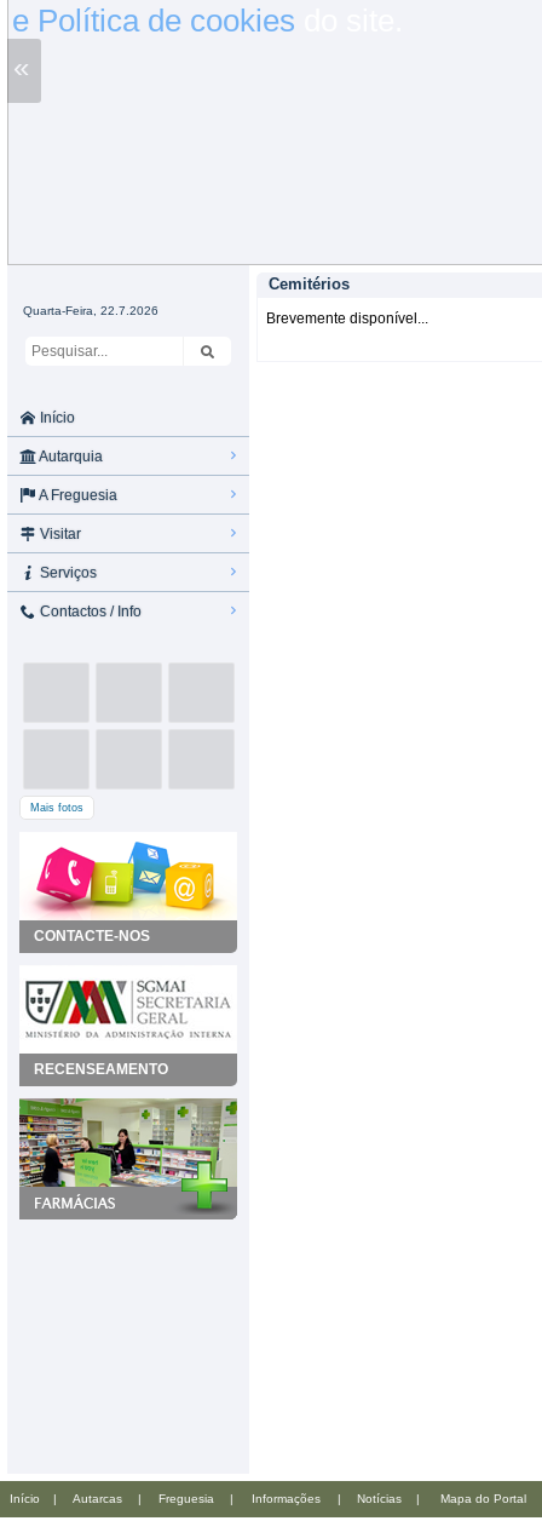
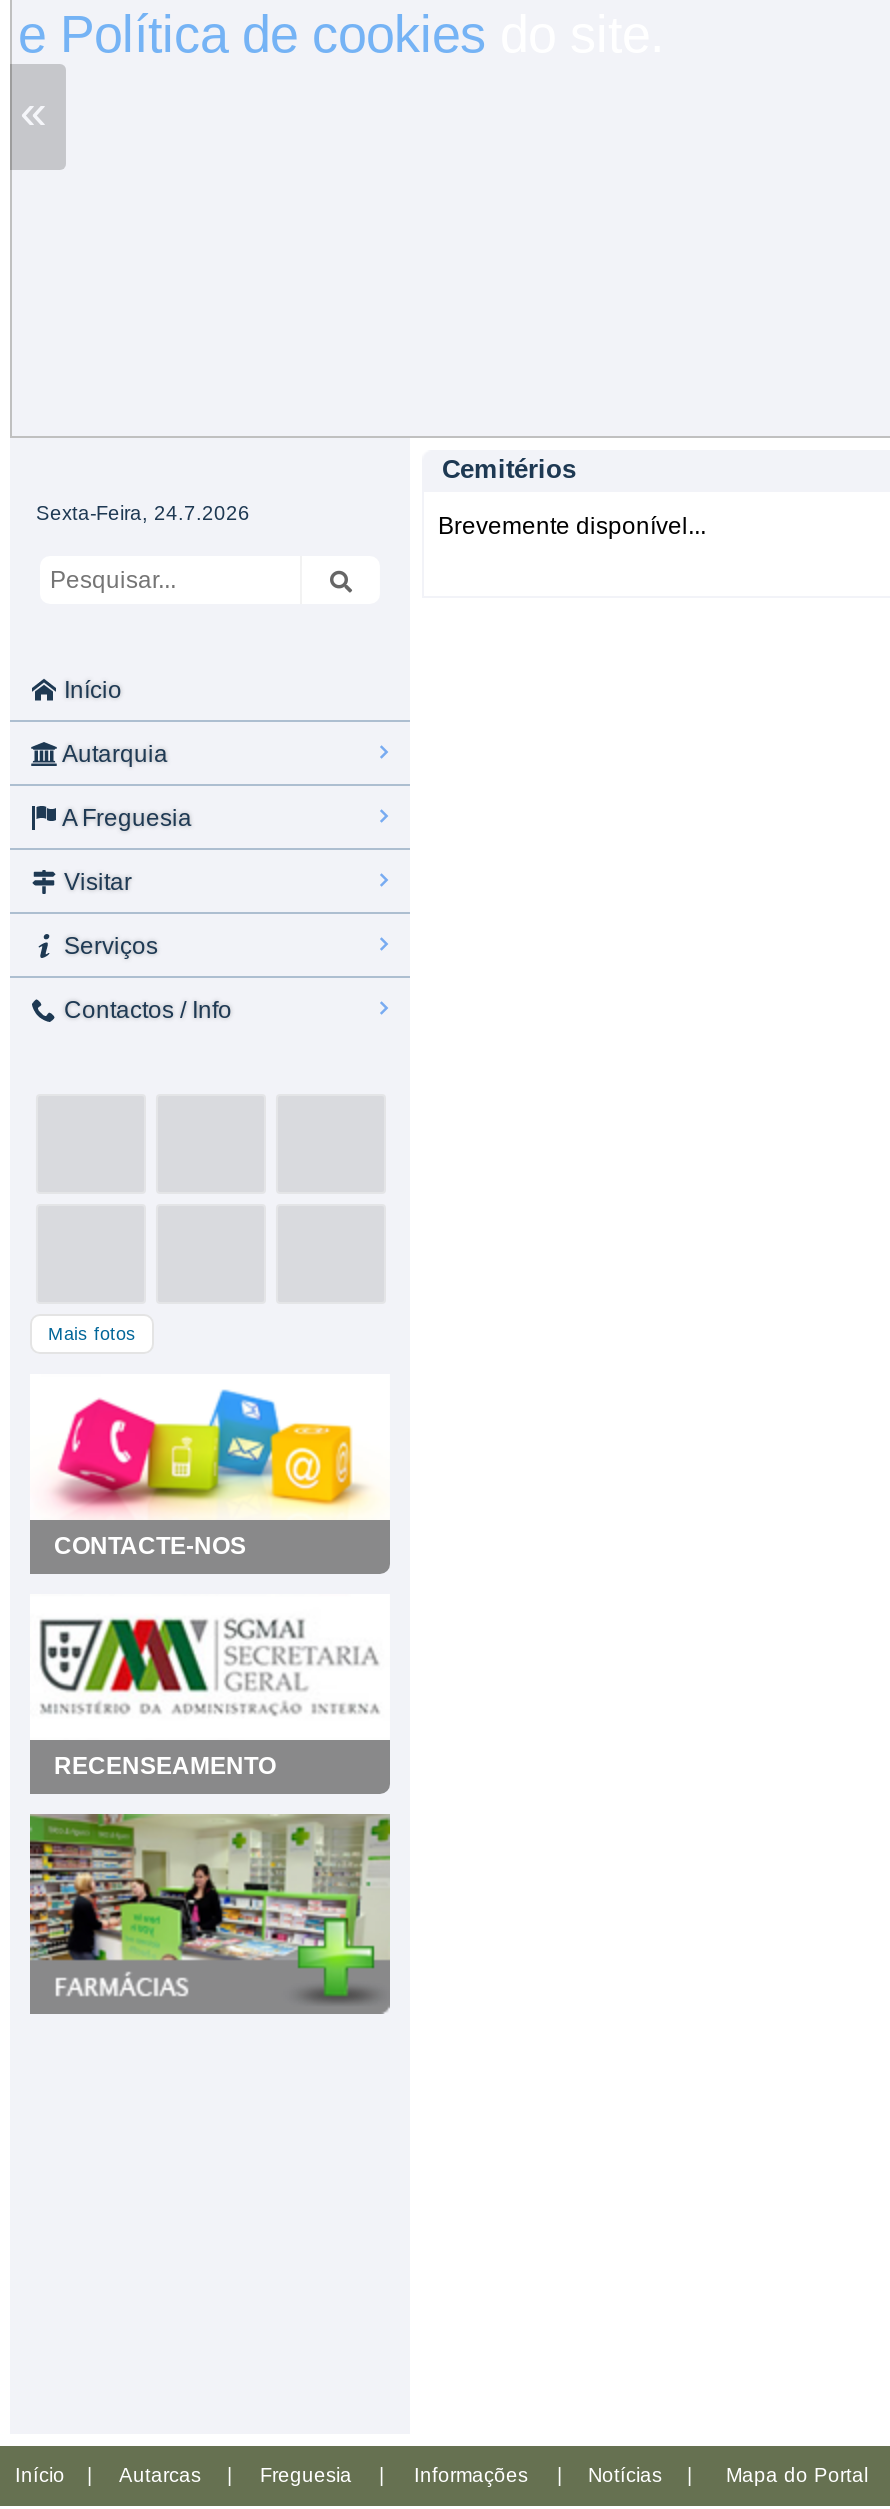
[23,304,158,317] Quarta-Feira, 22.7.2026 -> [36,502,250,524] Sexta-Feira, 24.7.2026

